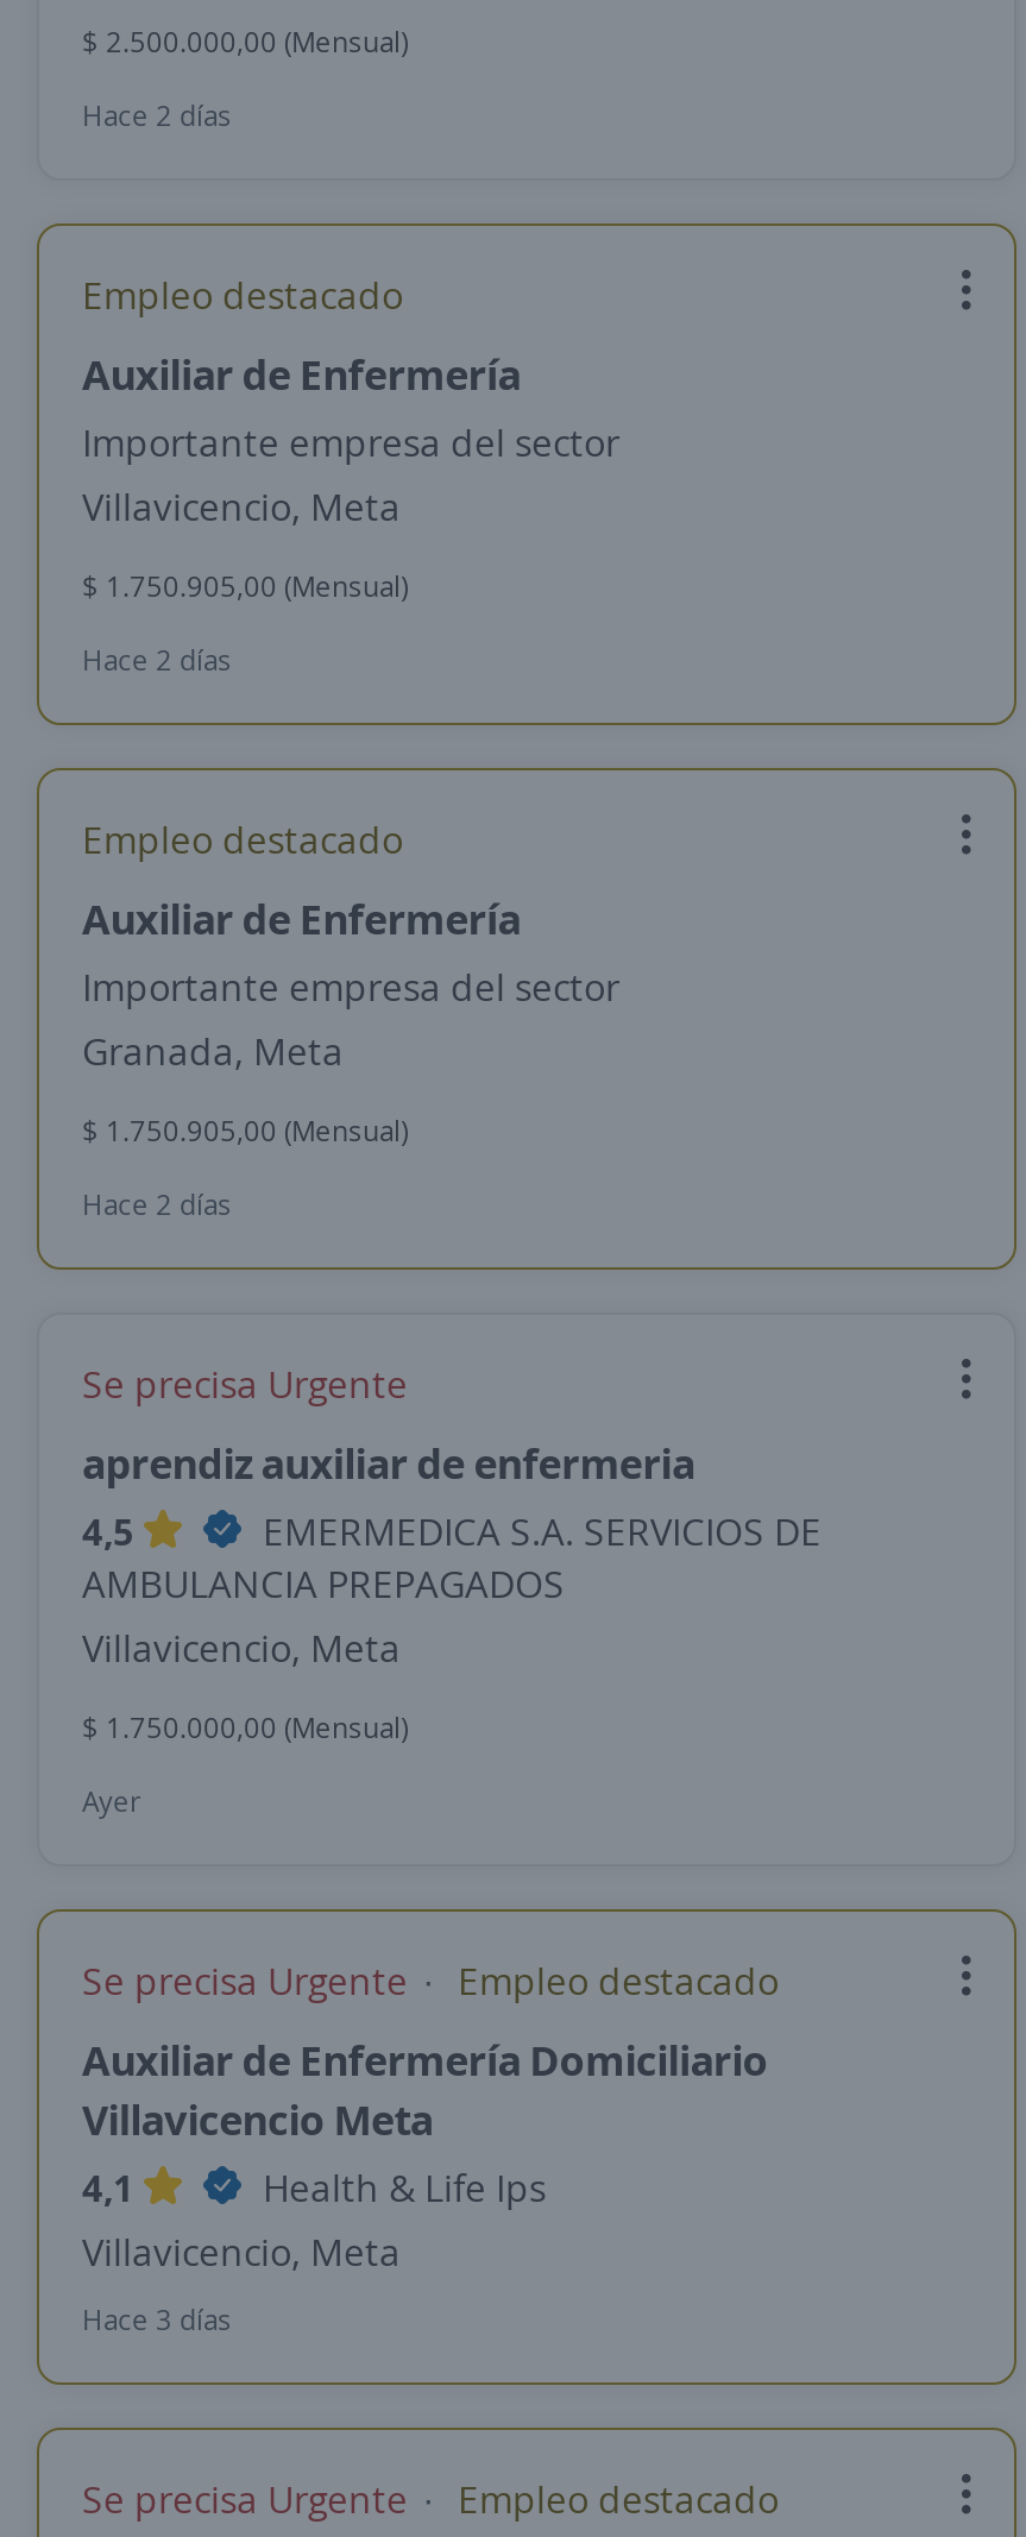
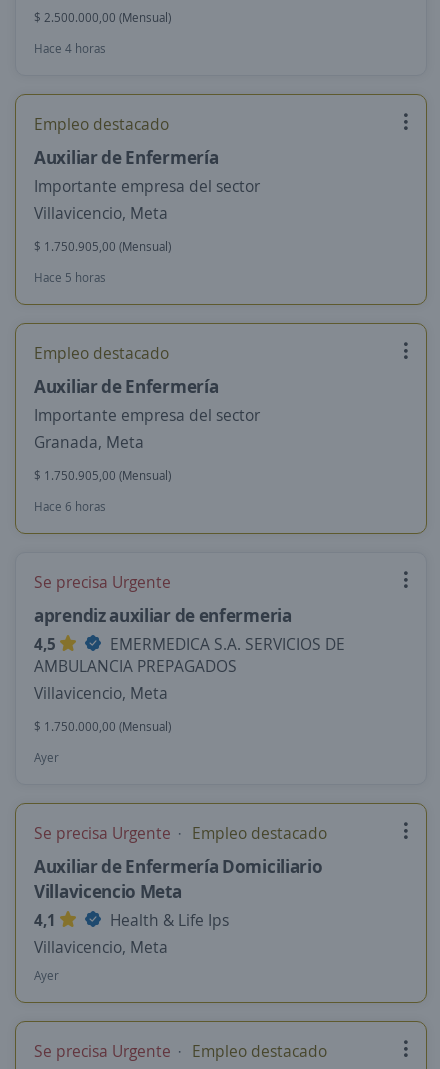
[82,95,232,136] Hace 2 días -> [34,40,106,57] Hace 4 horas
[82,640,232,680] Hace 2 días -> [34,269,106,286] Hace 5 horas
[82,1184,232,1225] Hace 2 días -> [34,498,106,515] Hace 6 horas
[82,2299,232,2340] Hace 3 días -> [34,967,59,984] Ayer

